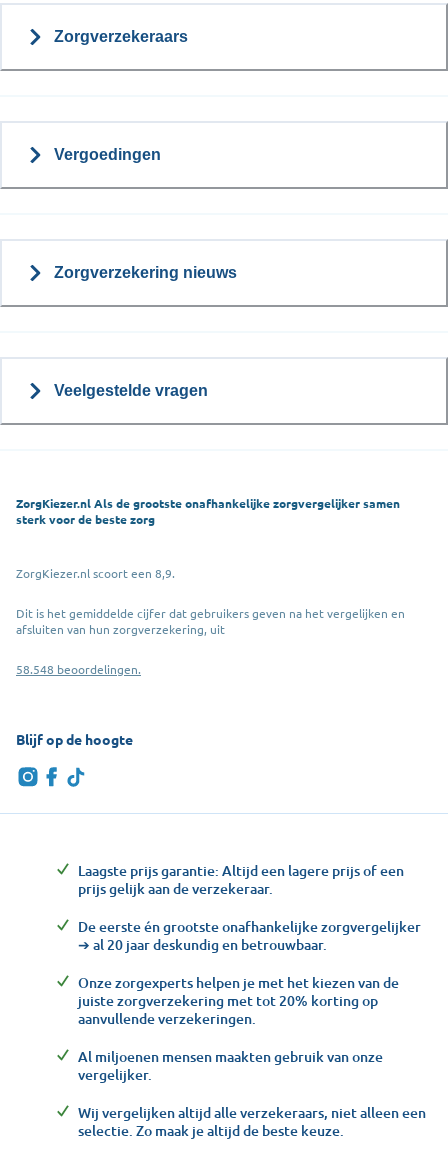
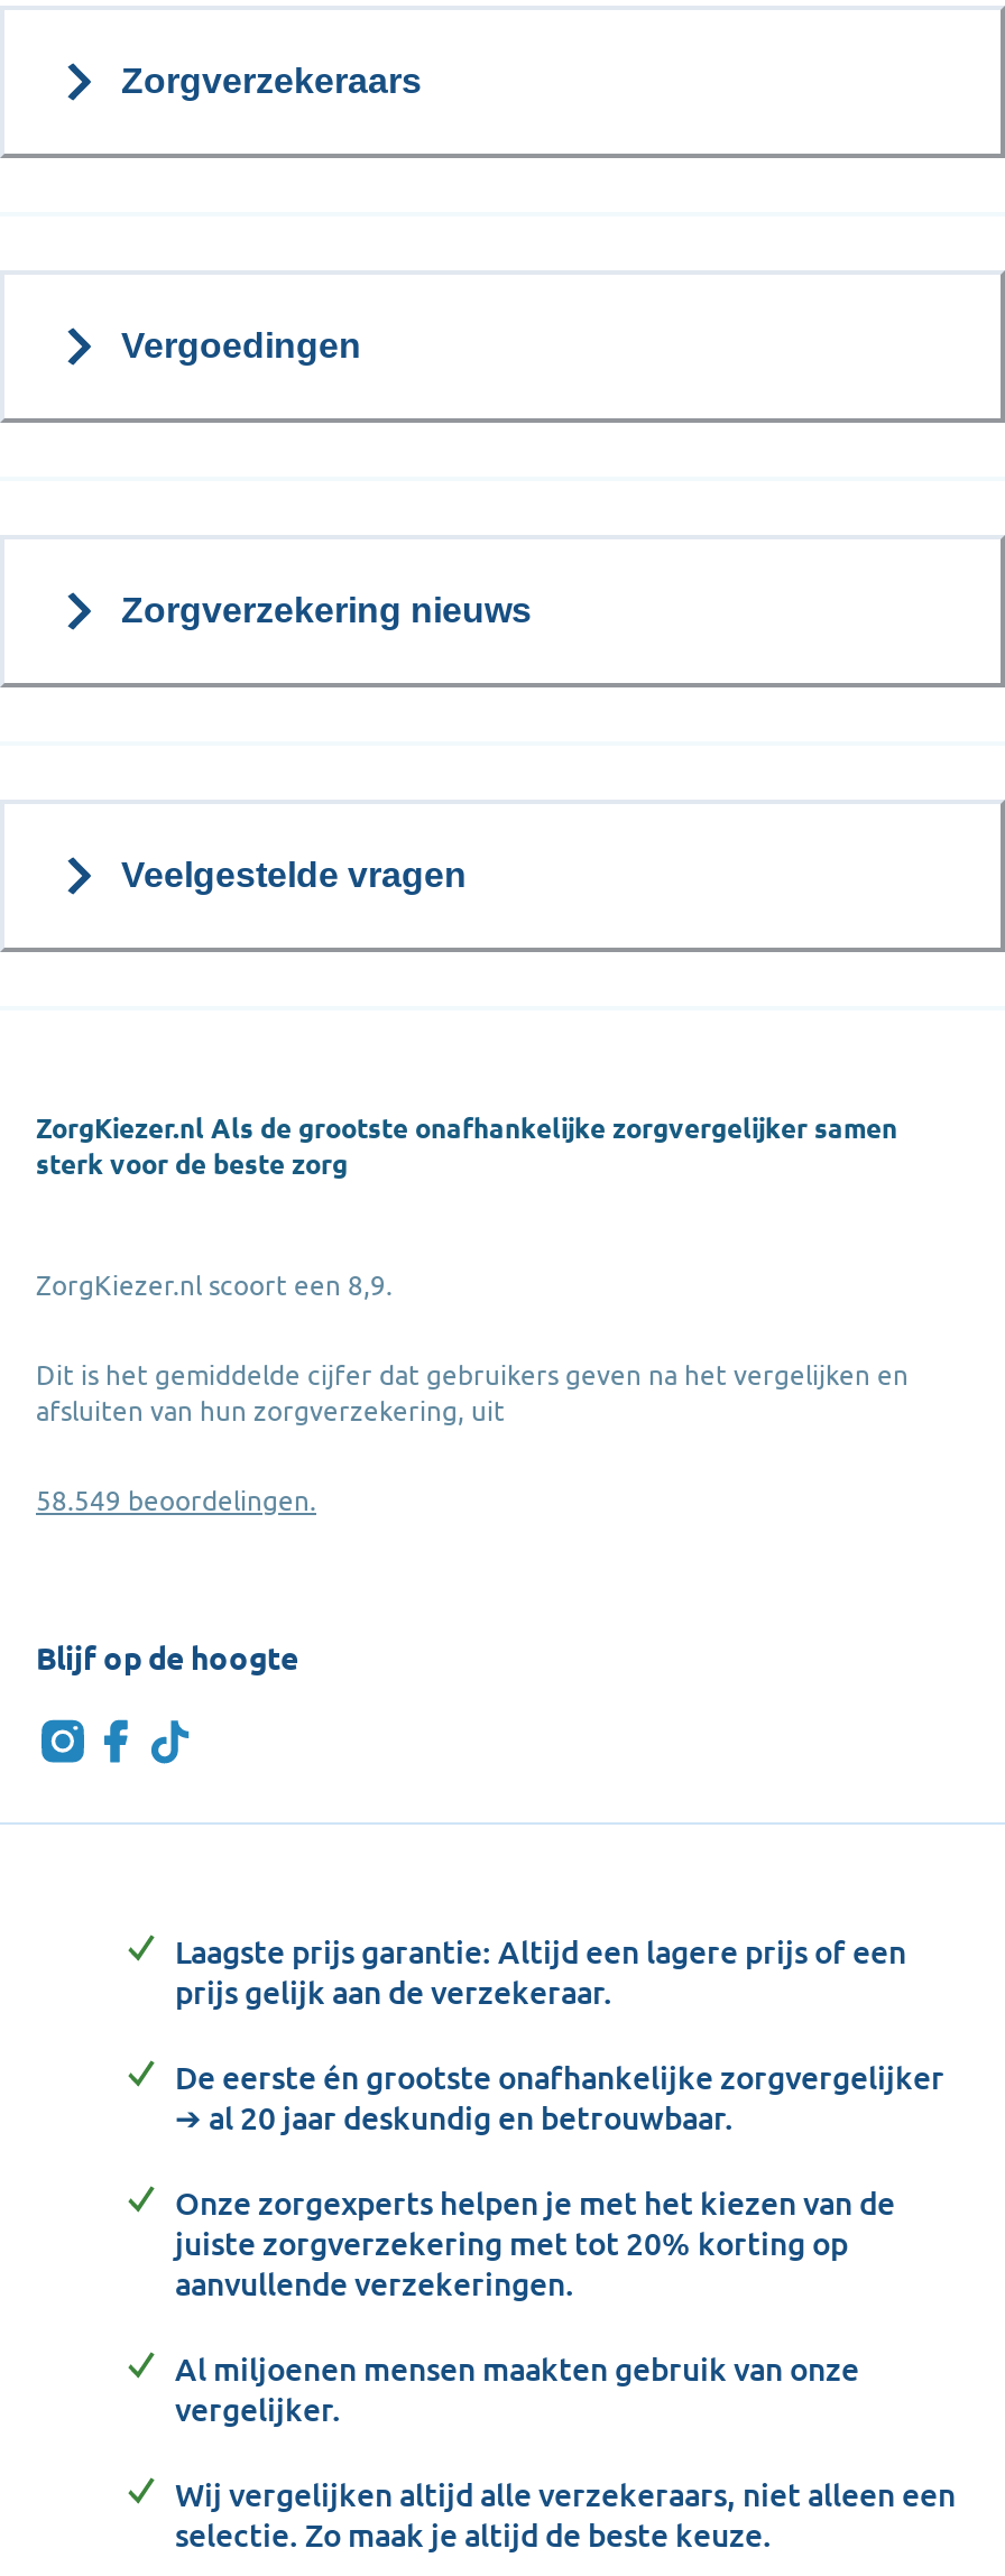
[16,661,141,677] 58.548 beoordelingen. -> [36,1482,316,1518] 58.549 beoordelingen.

